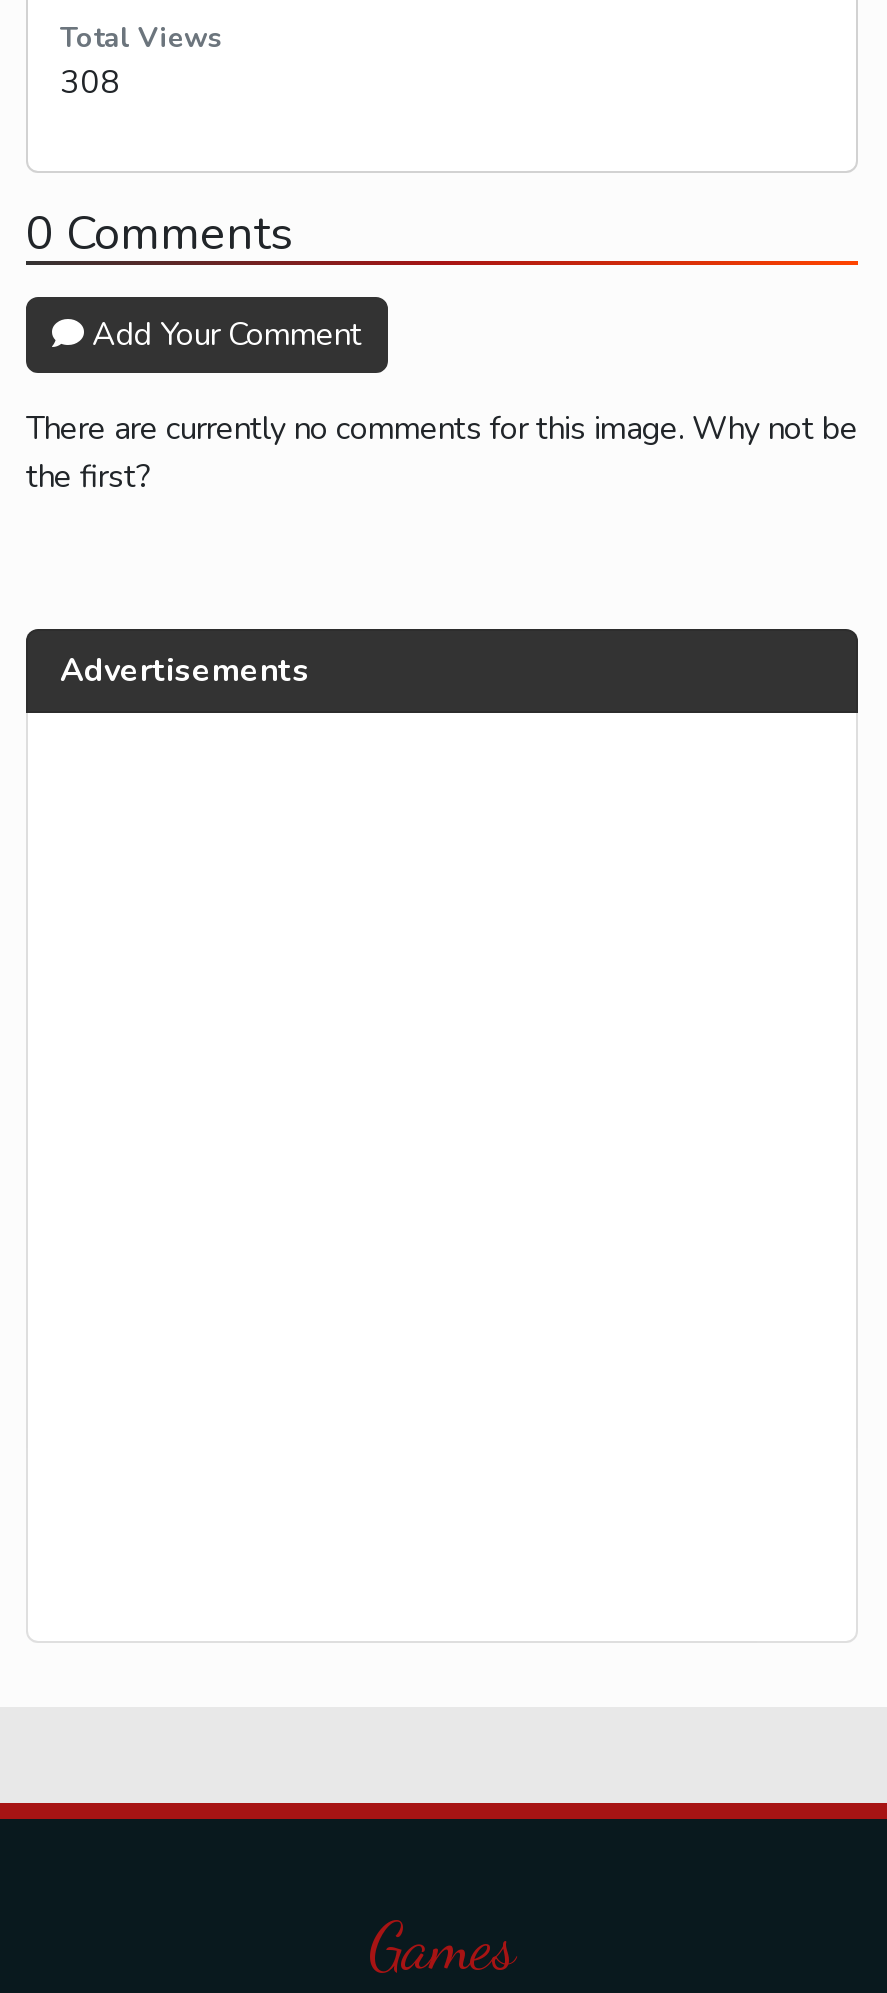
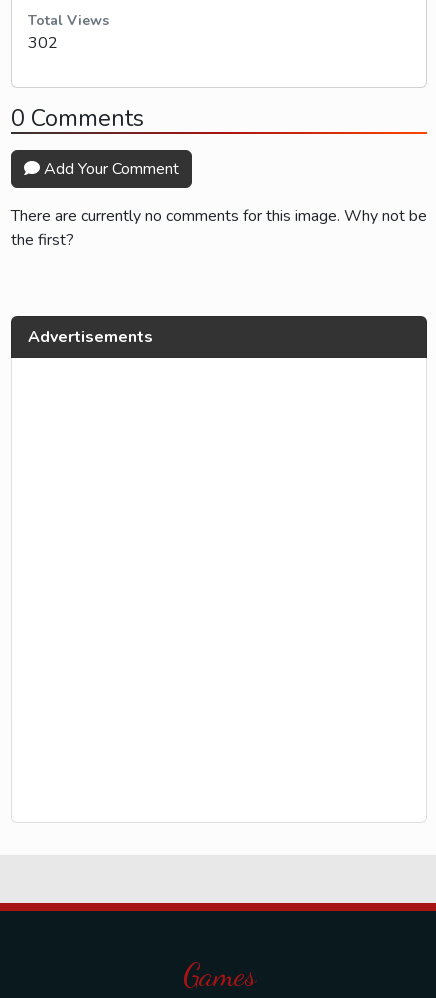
[60,61,120,105] 308 -> [28,32,58,54] 302

